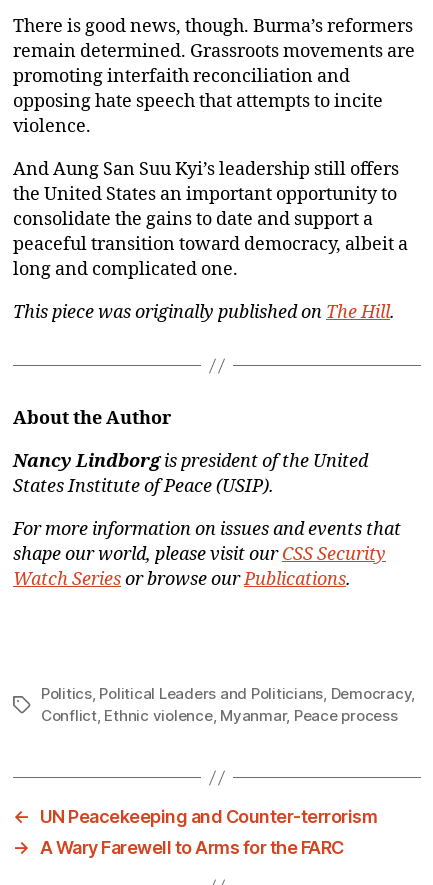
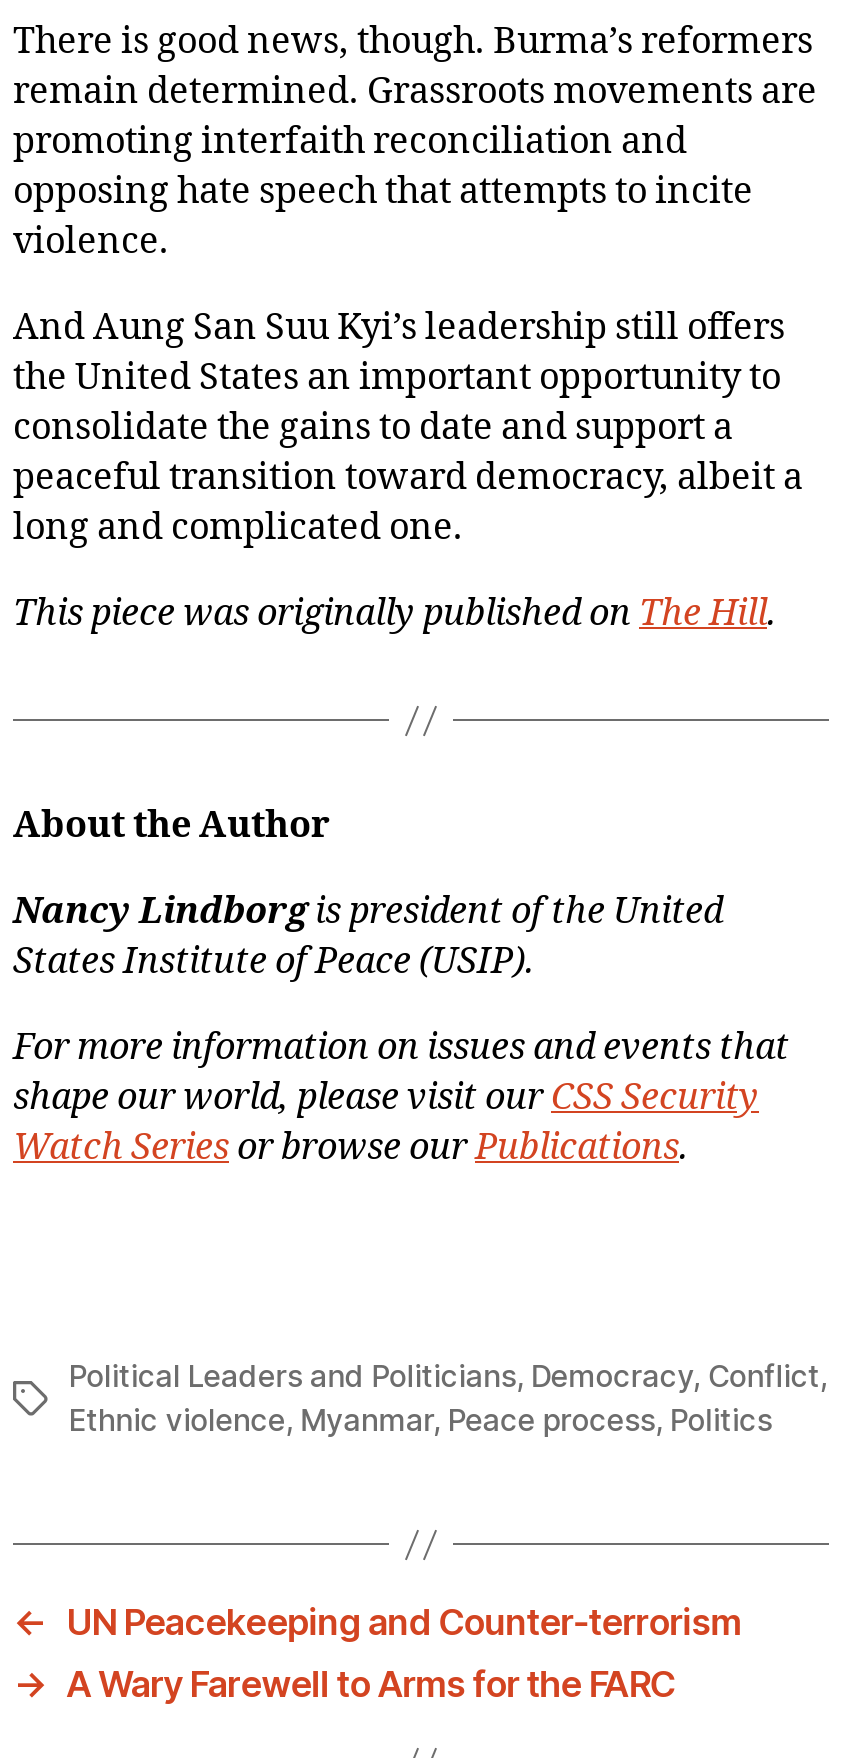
[41,684,415,725] Politics, Political Leaders and Politicians, Democracy, | Conflict, Ethnic violence, Myanmar, Peace process -> [69,1357,827,1439] Political Leaders and Politicians, Democracy, Conflict, | Ethnic violence, Myanmar, Peace process, Politics

